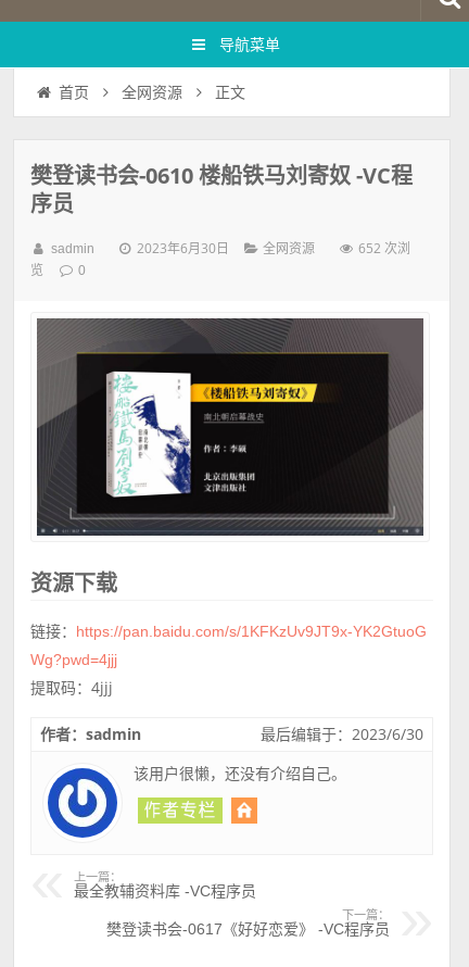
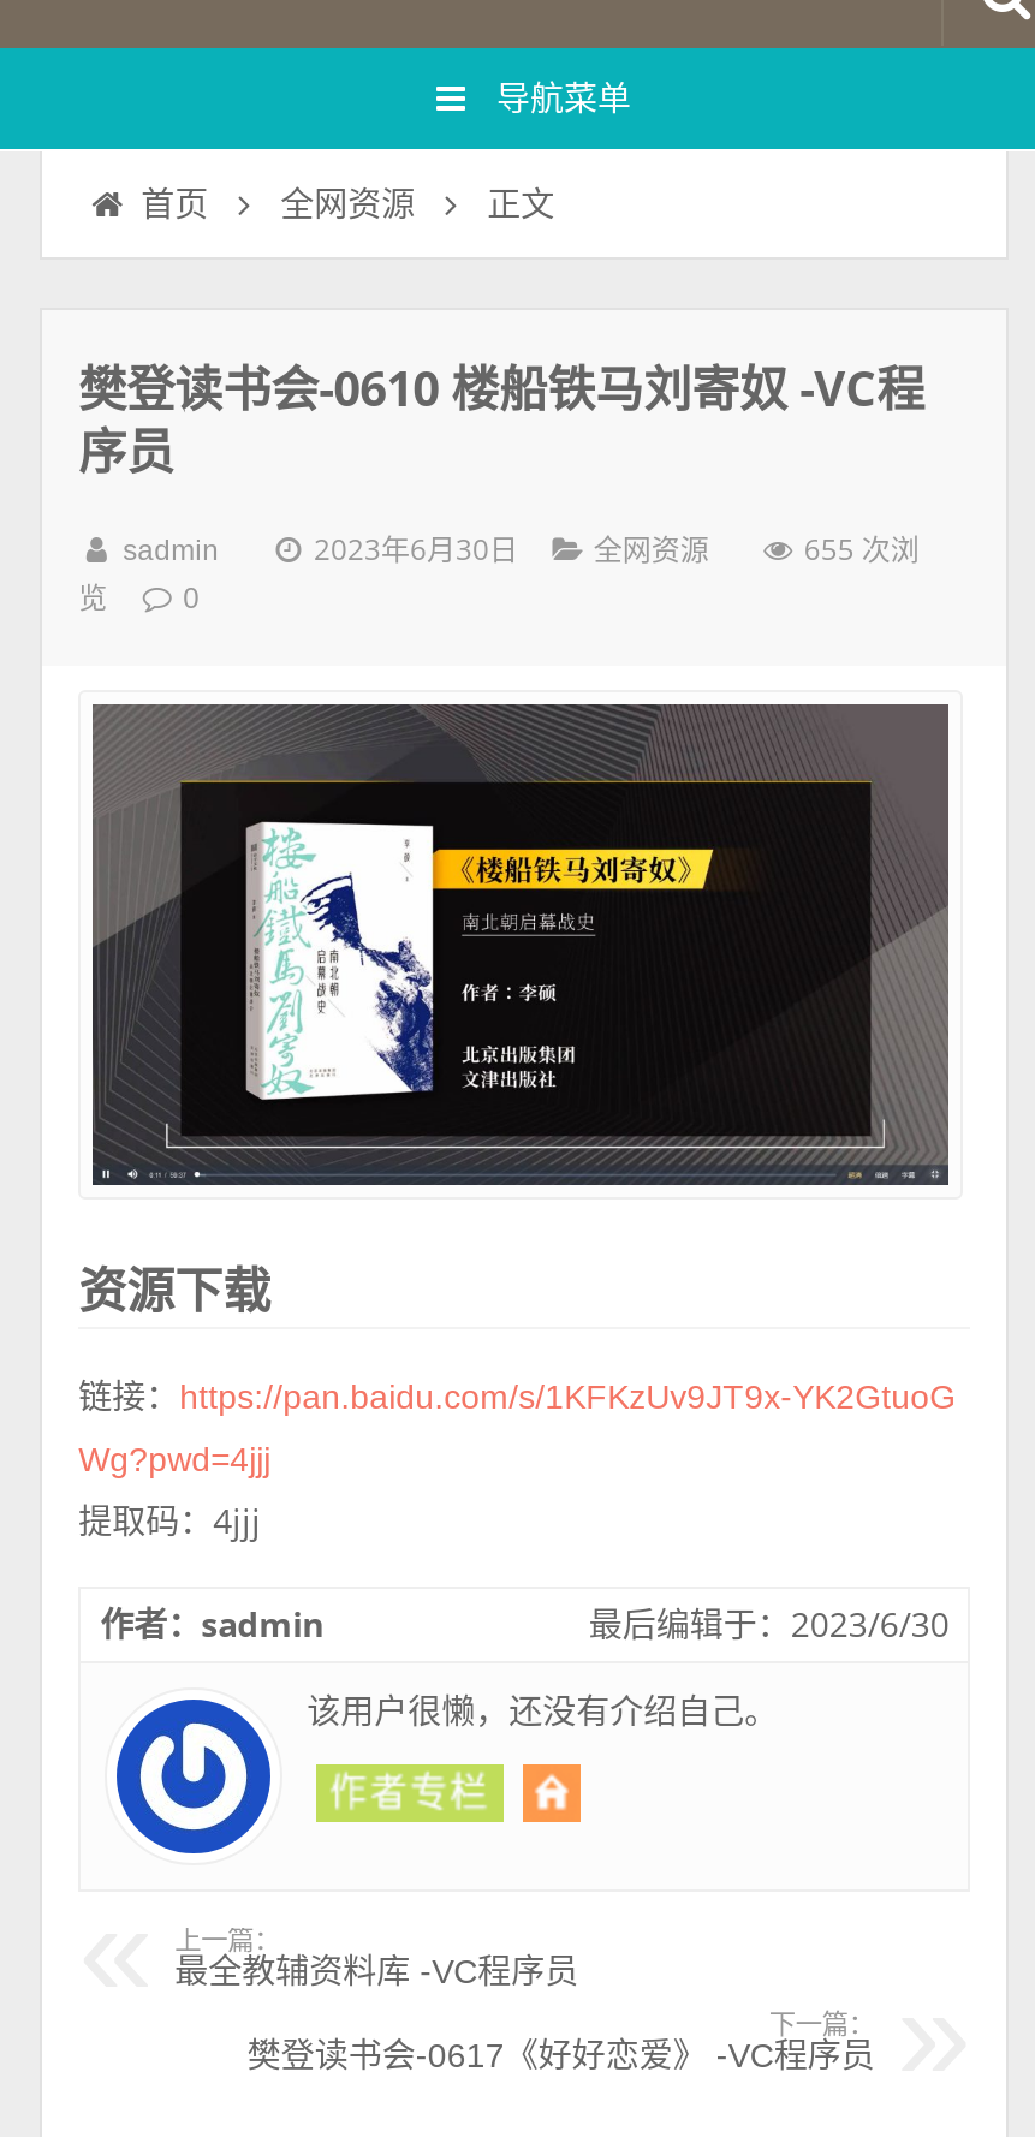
[358,239,410,258] 652 次浏 -> [804,529,919,570] 655 次浏

